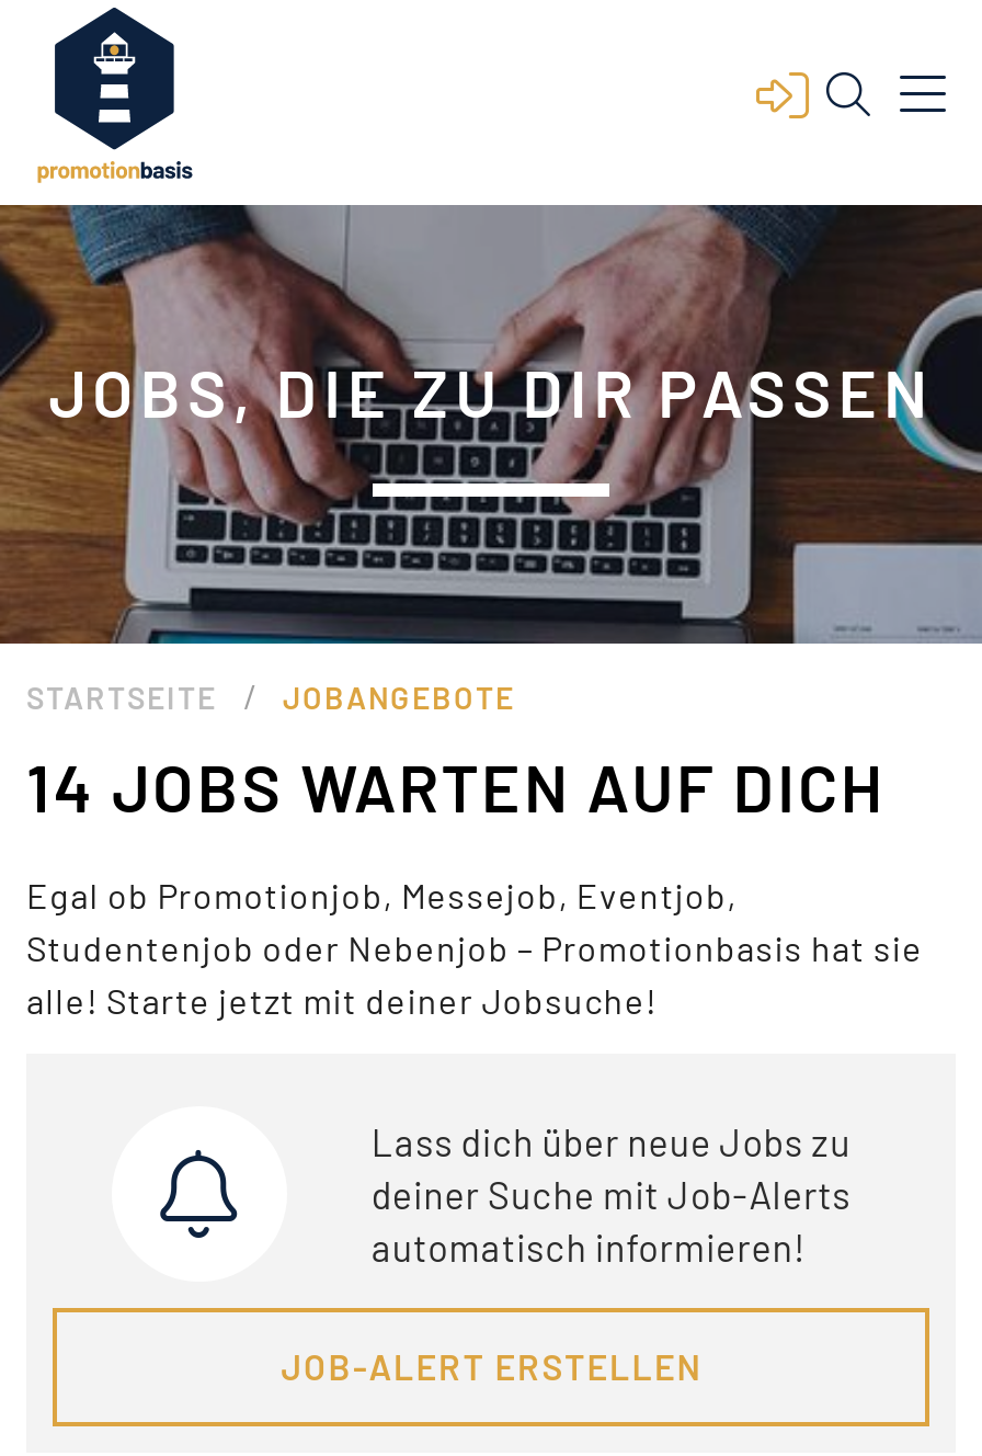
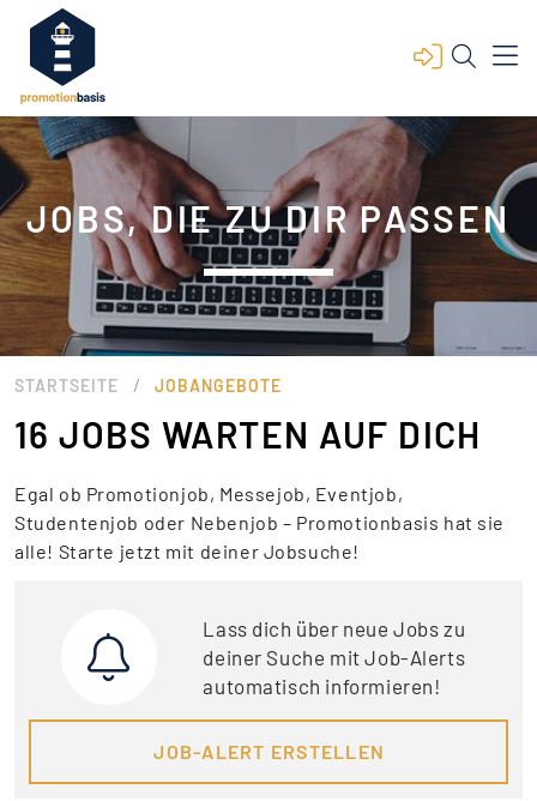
[26,747,885,826] 14 JOBS WARTEN AUF DICH -> [14,412,482,456] 16 JOBS WARTEN AUF DICH

